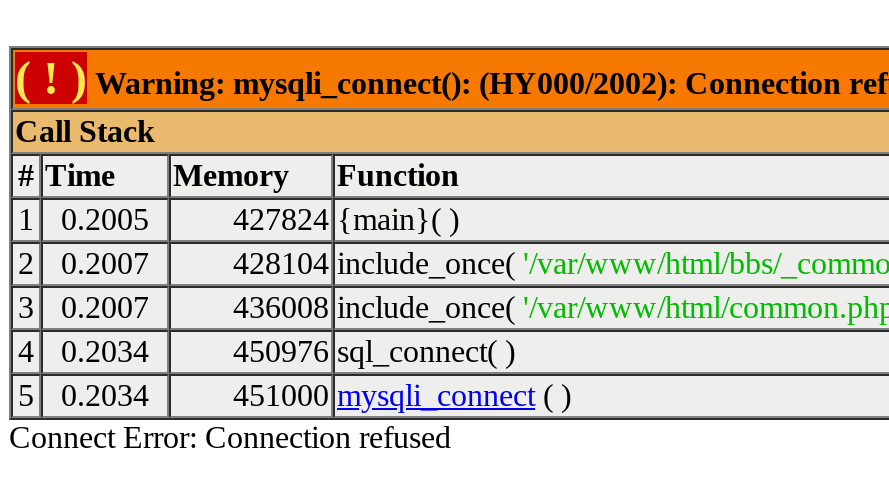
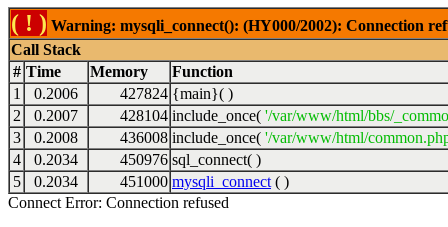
[18,202,149,236] 1 0.2005 -> [12,85,78,102] 1 0.2006
[18,290,149,324] 3 0.2007 -> [12,129,78,146] 3 0.2008

